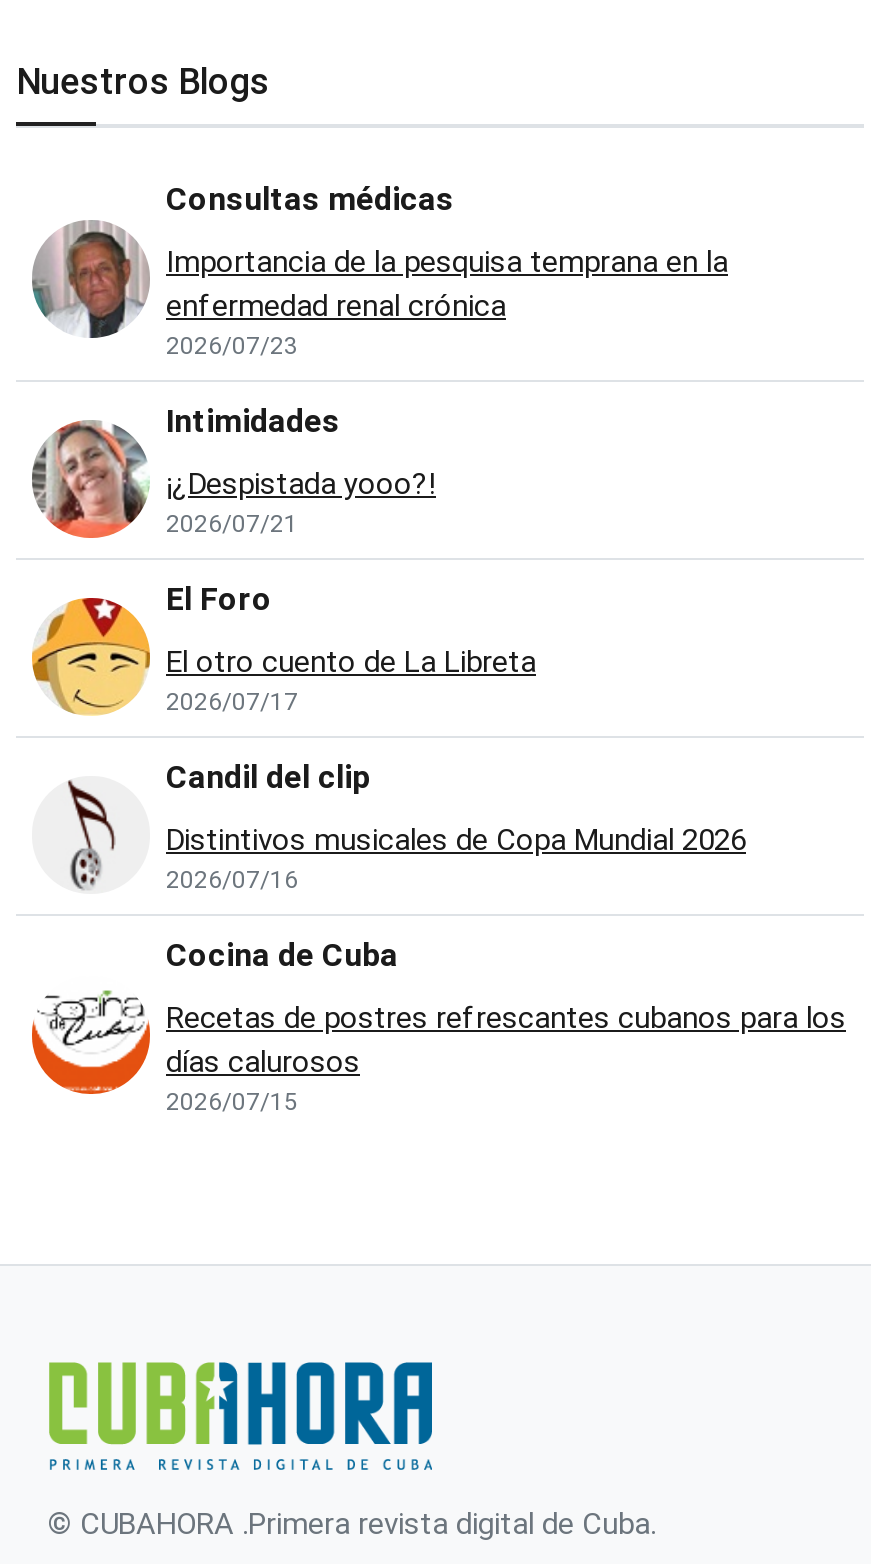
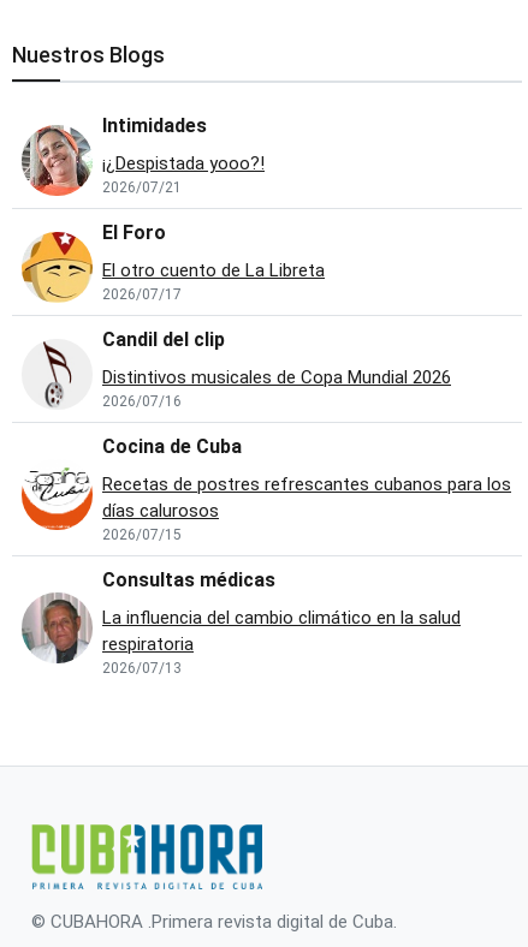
moved [30,180,454,340] -> [20,569,275,665]: [image] | Consultas médicas
[166,244,728,360] Importancia de la pesquisa temprana en la | enfermedad renal crónica | 2026/07/23 -> none
moved [30,402,846,1116] -> [20,114,511,543]: [image] | Intimidades | ¡¿Despistada yooo?! | ... | días calurosos | 2026/07/15
none -> [102,607,461,677] La influencia del cambio climático en la salud | respiratoria | 2026/07/13

